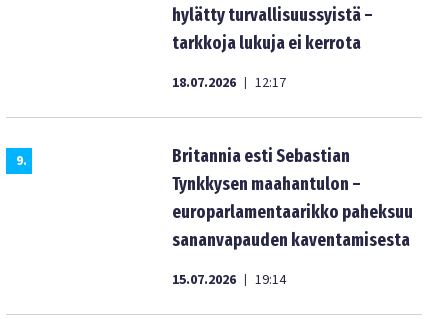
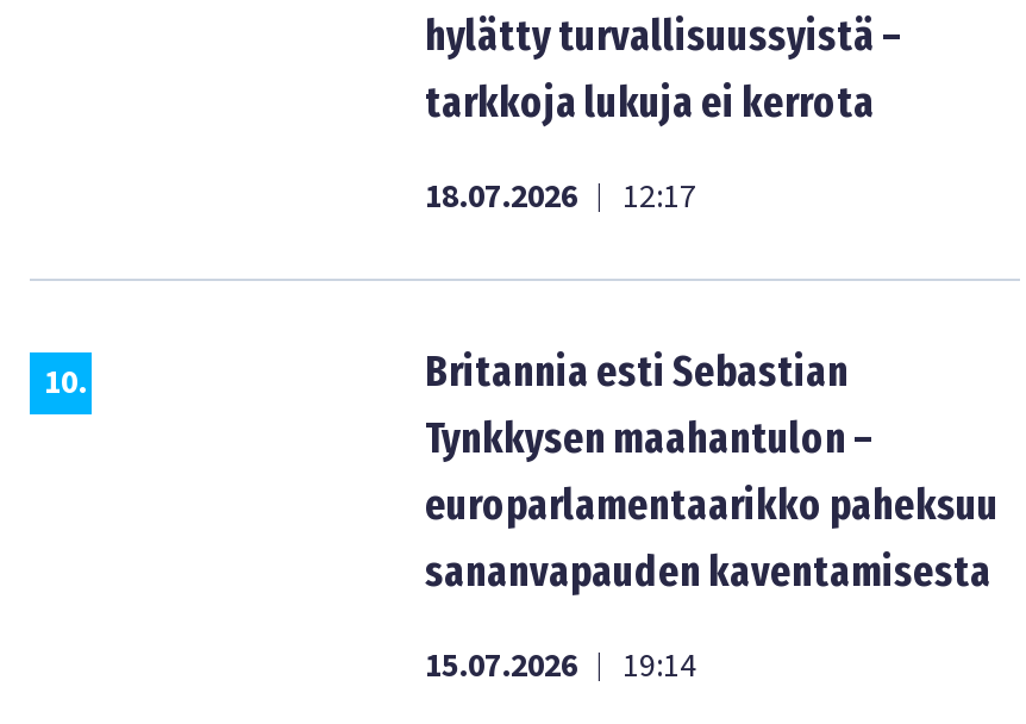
[15,151,26,171] 9. -> [44,360,87,407] 10.

